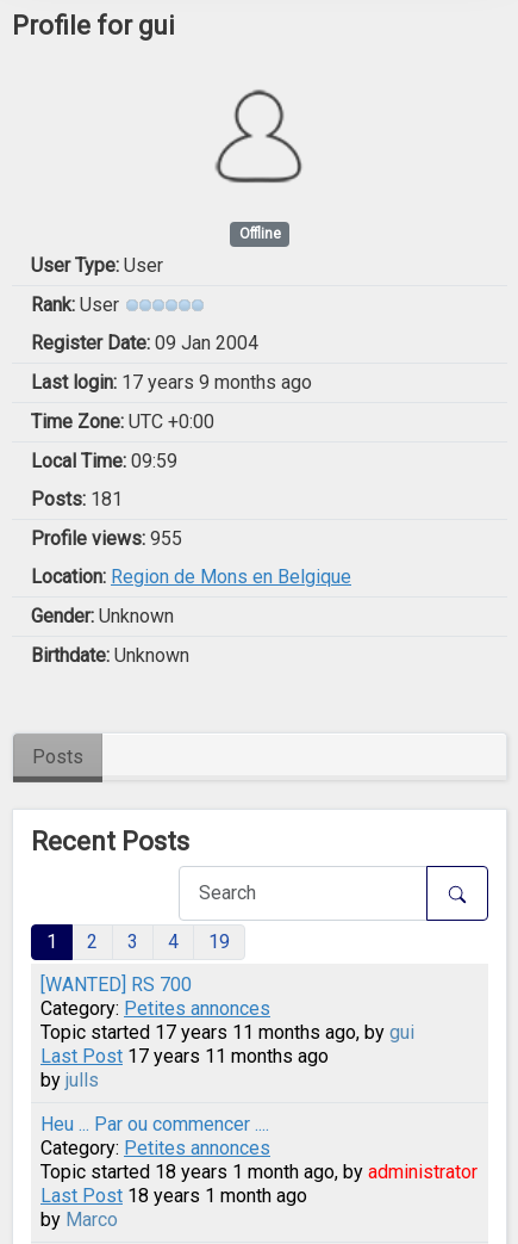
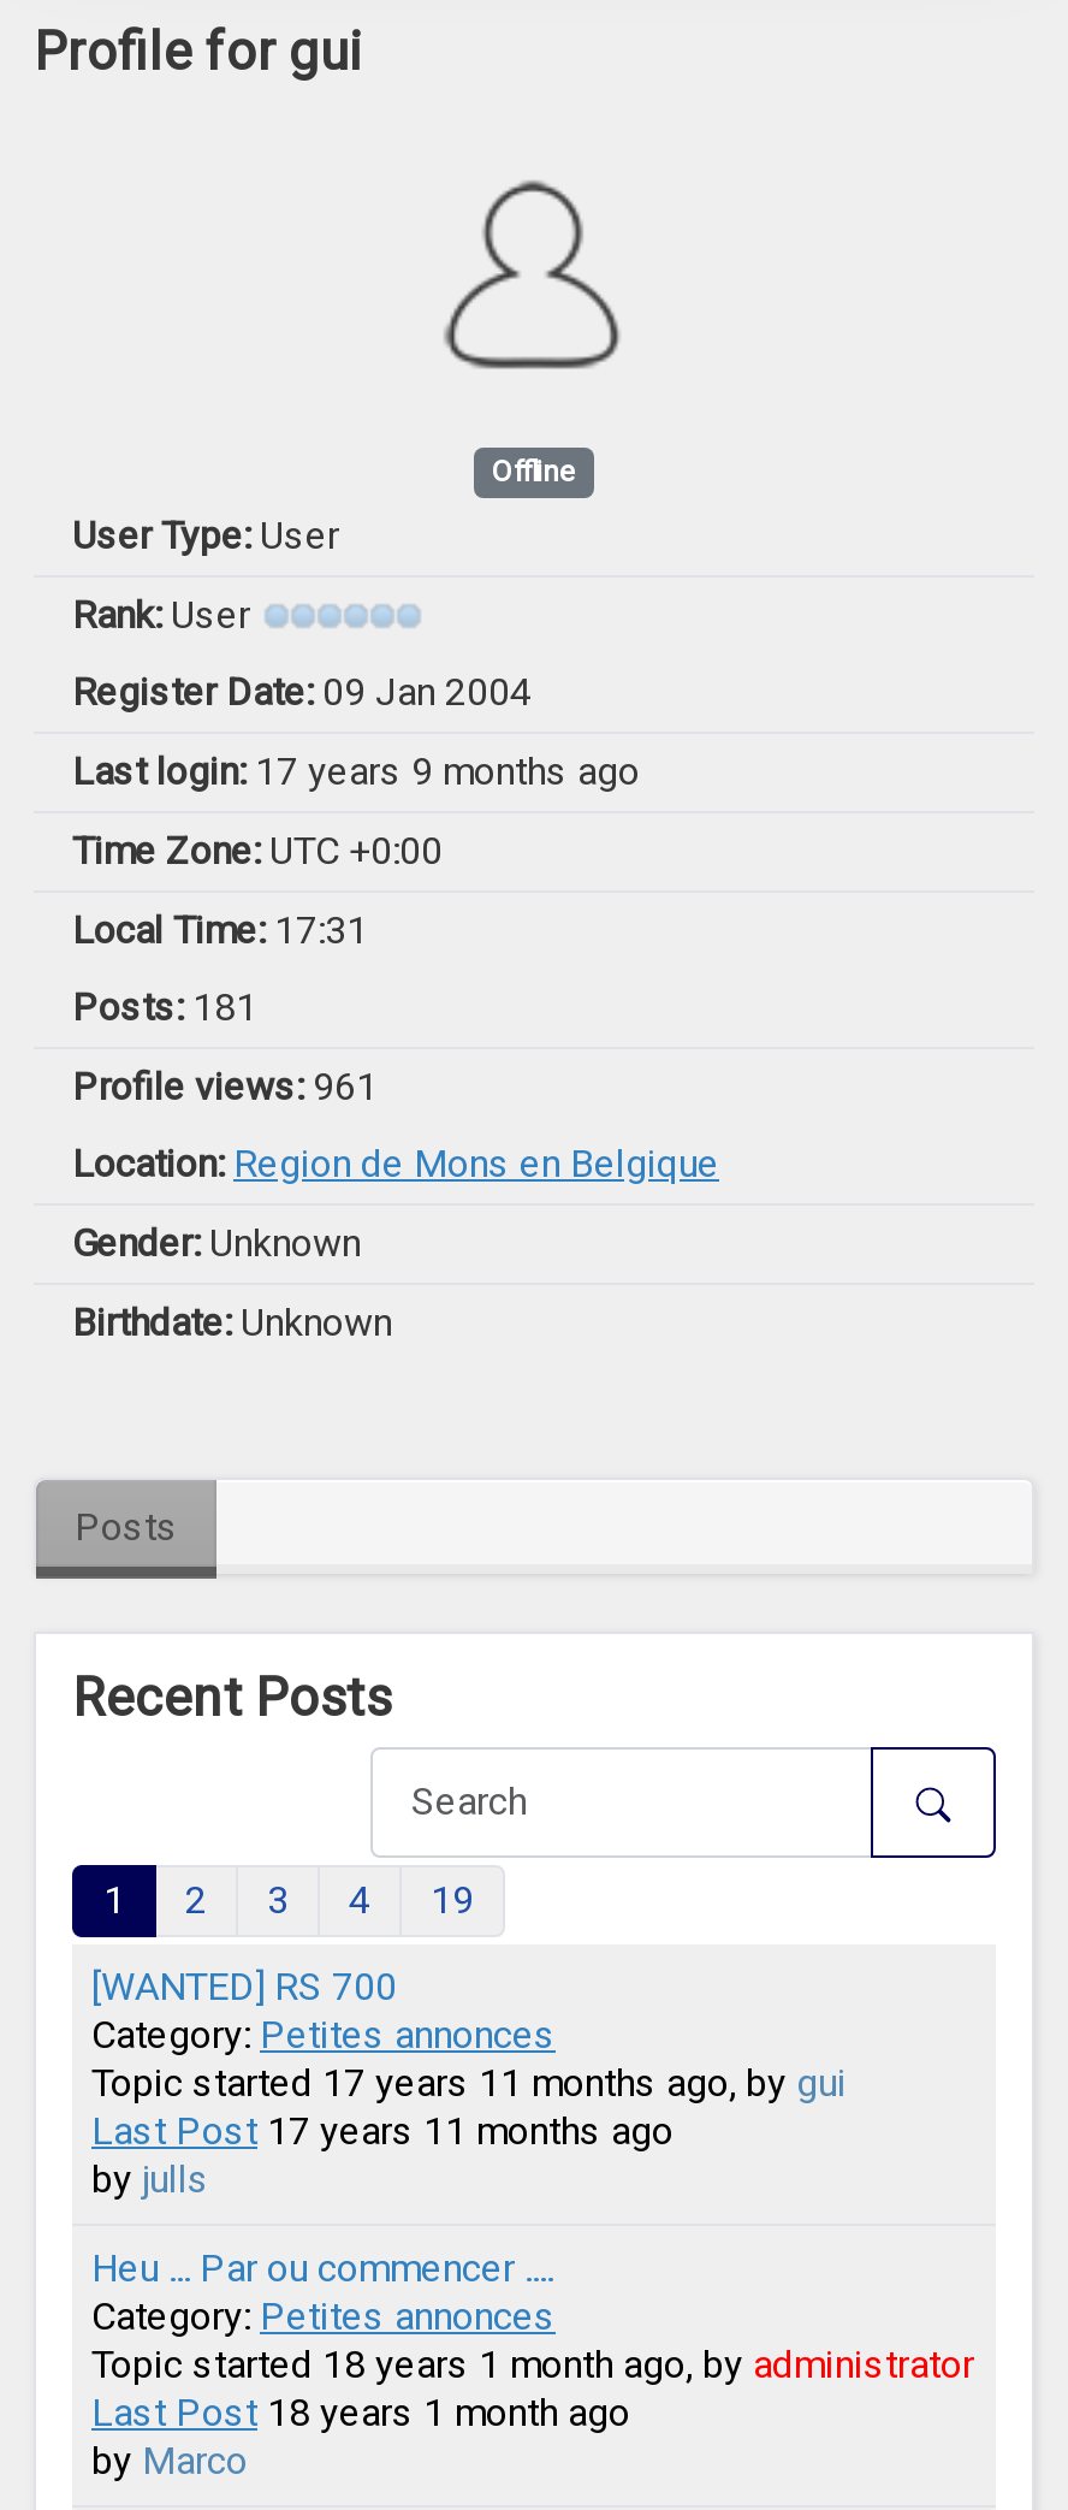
[31,450,177,473] Local Time: 09:59 -> [72,908,368,954] Local Time: 17:31
[31,528,182,550] Profile views: 955 -> [72,1064,378,1110] Profile views: 961

